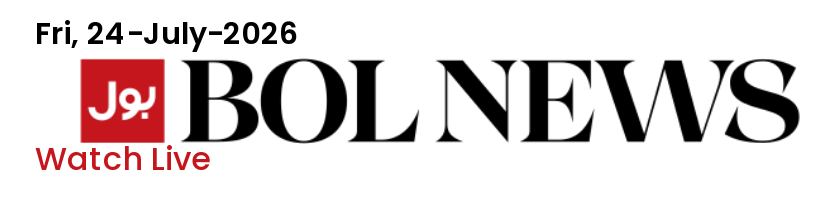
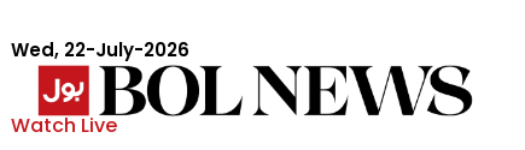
[35,12,299,54] Fri, 24-July-2026 -> [11,37,189,62] Wed, 22-July-2026

